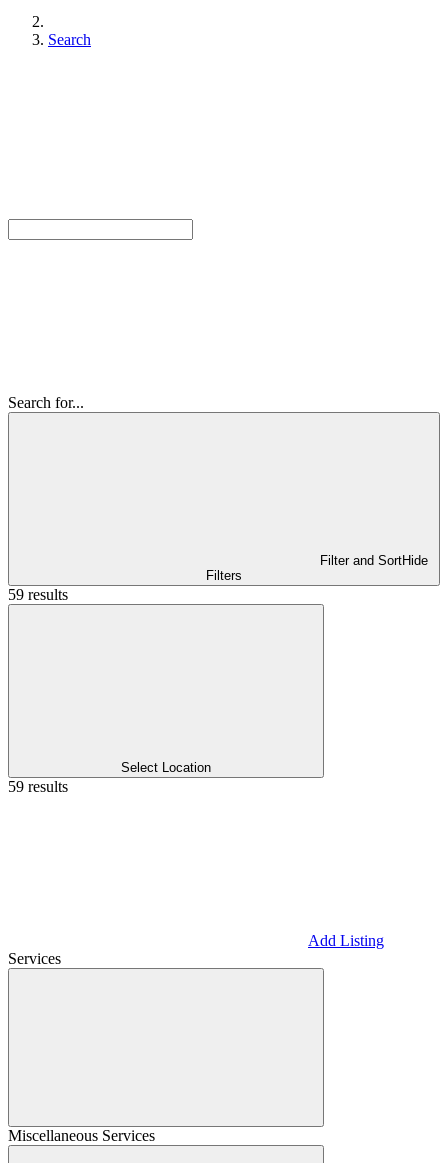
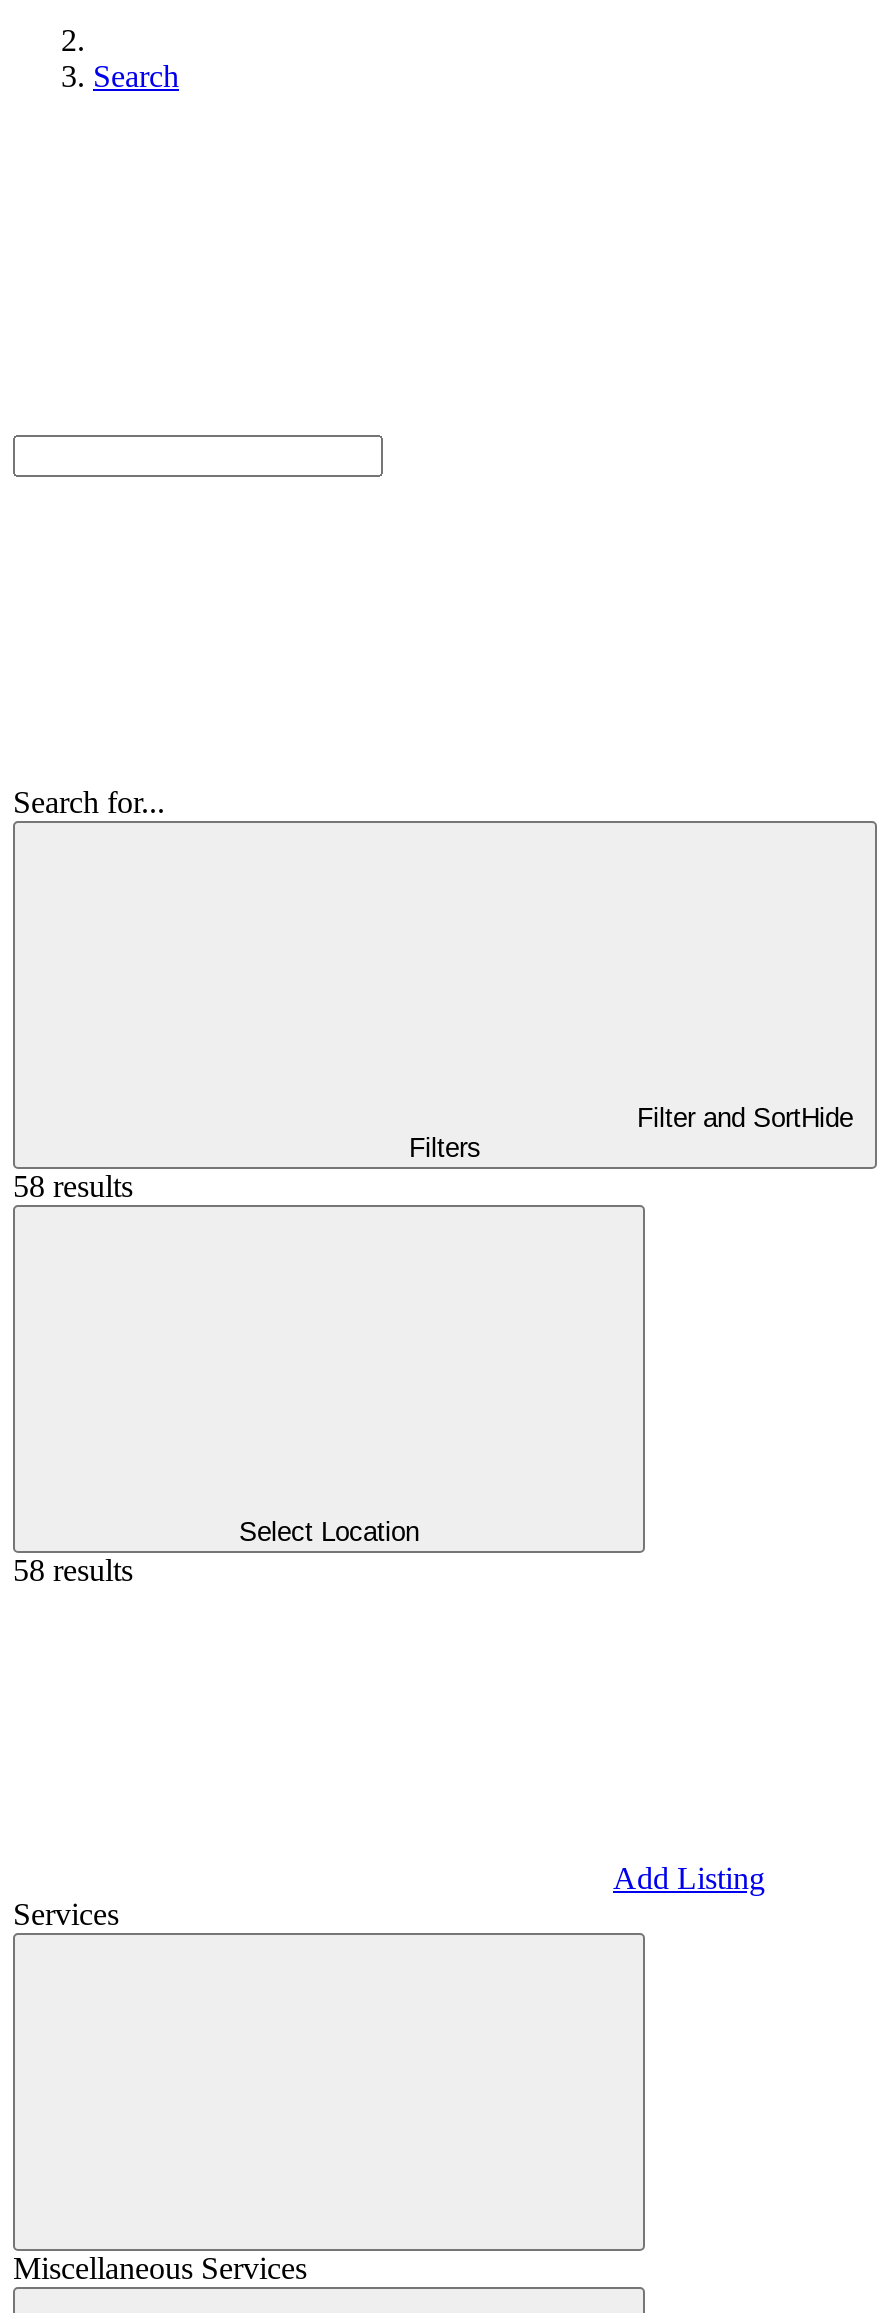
[8,586,68,603] 59 results -> [13,1169,133,1203] 58 results
[8,778,68,795] 59 results -> [13,1553,133,1587] 58 results

